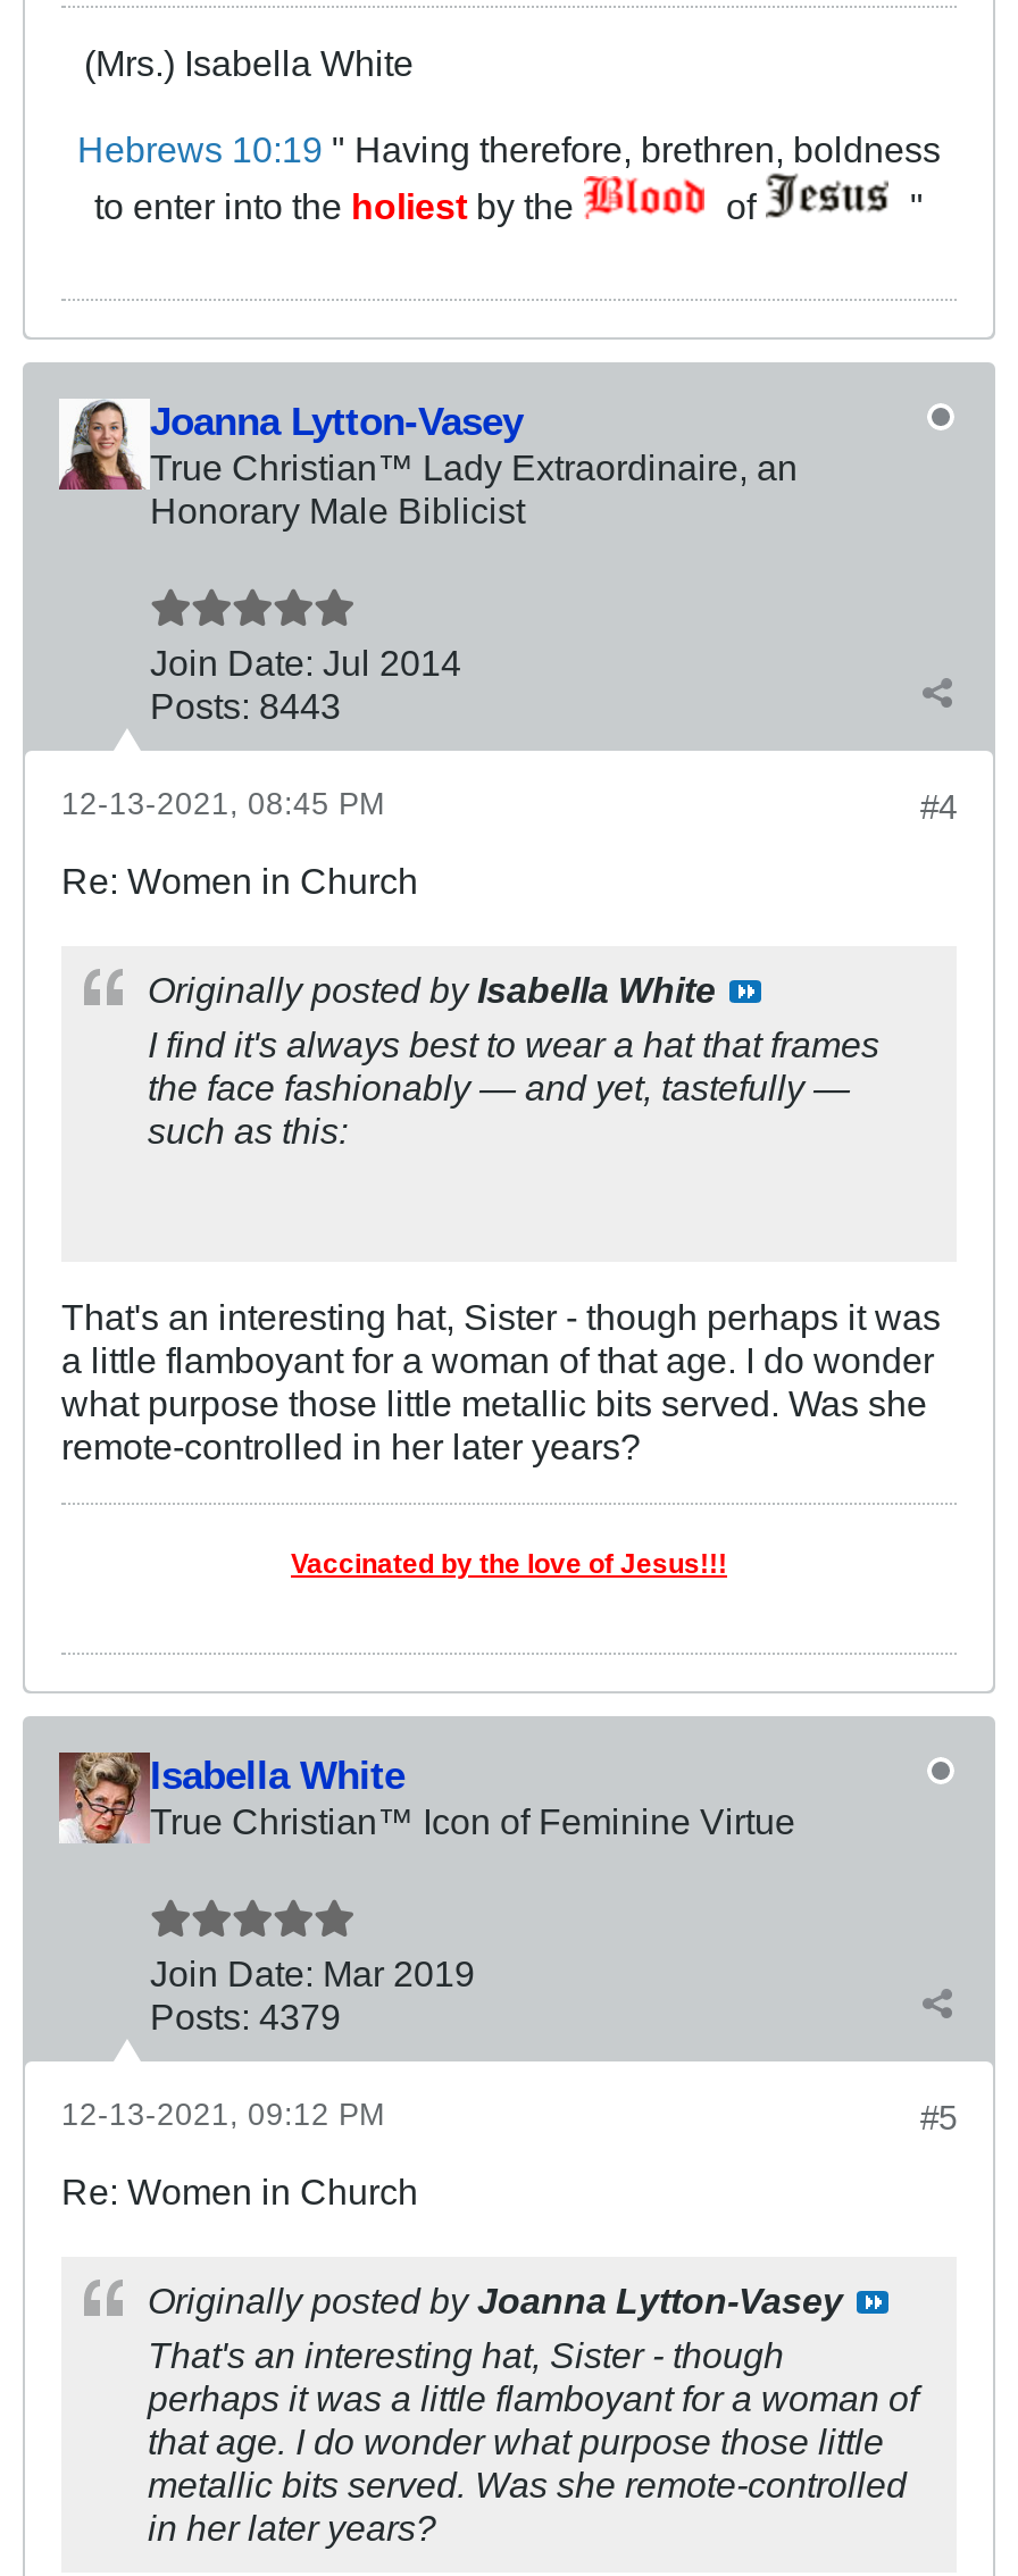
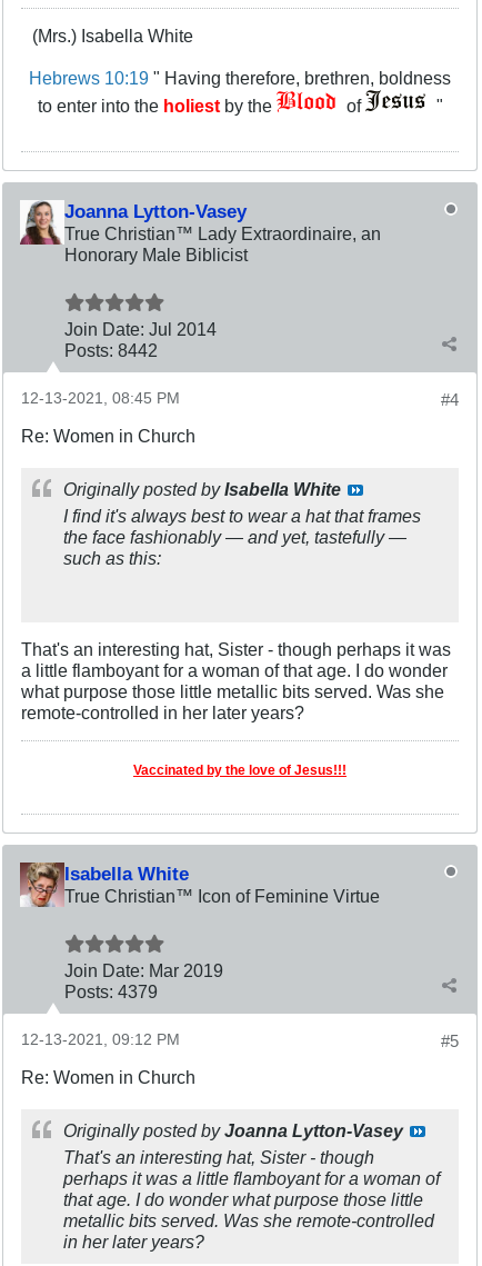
[150,684,341,725] Posts: 8443 -> [64,340,158,360] Posts: 8442

